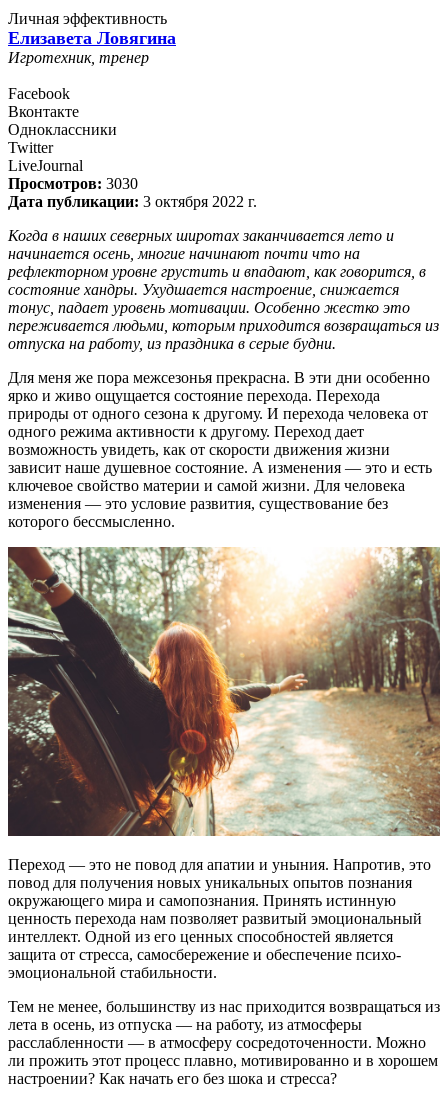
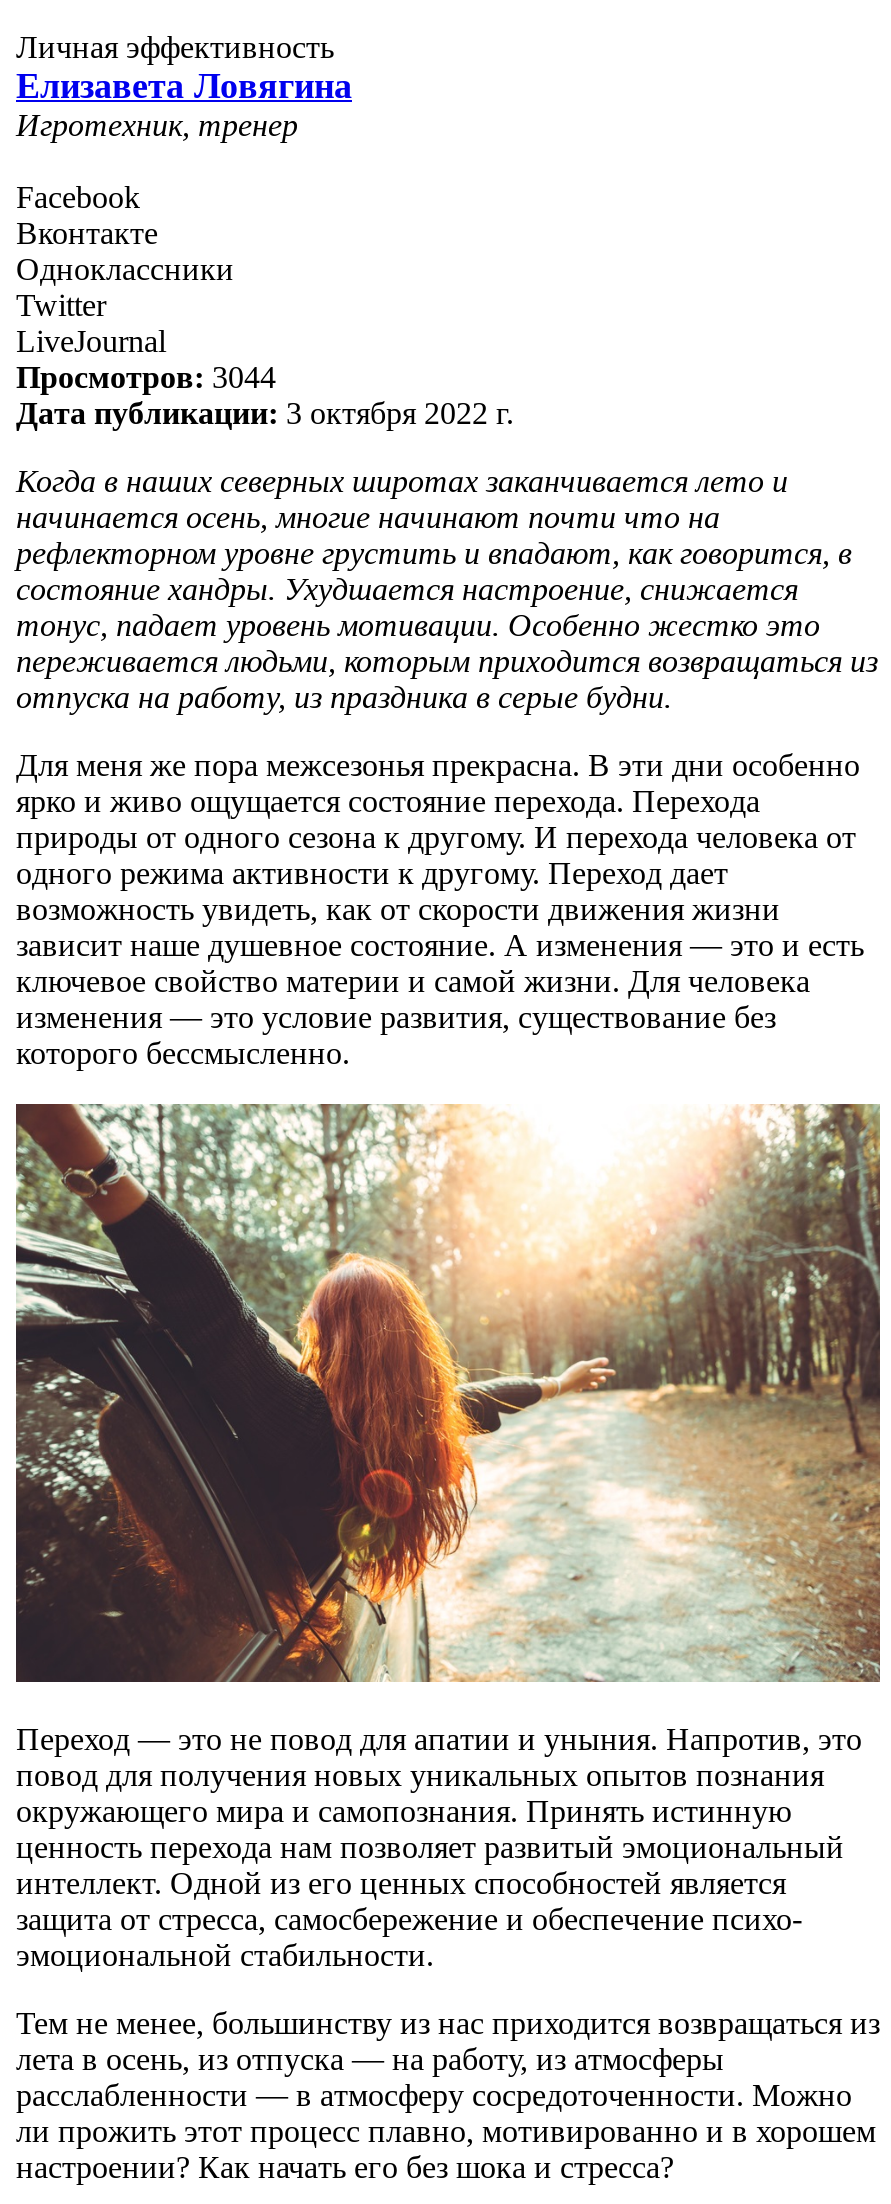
[8,175,138,192] Просмотров: 3030 -> [16,360,276,394] Просмотров: 3044

